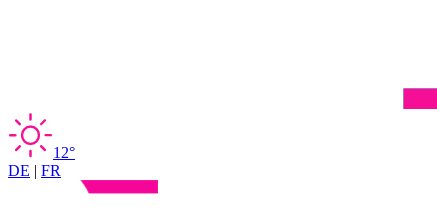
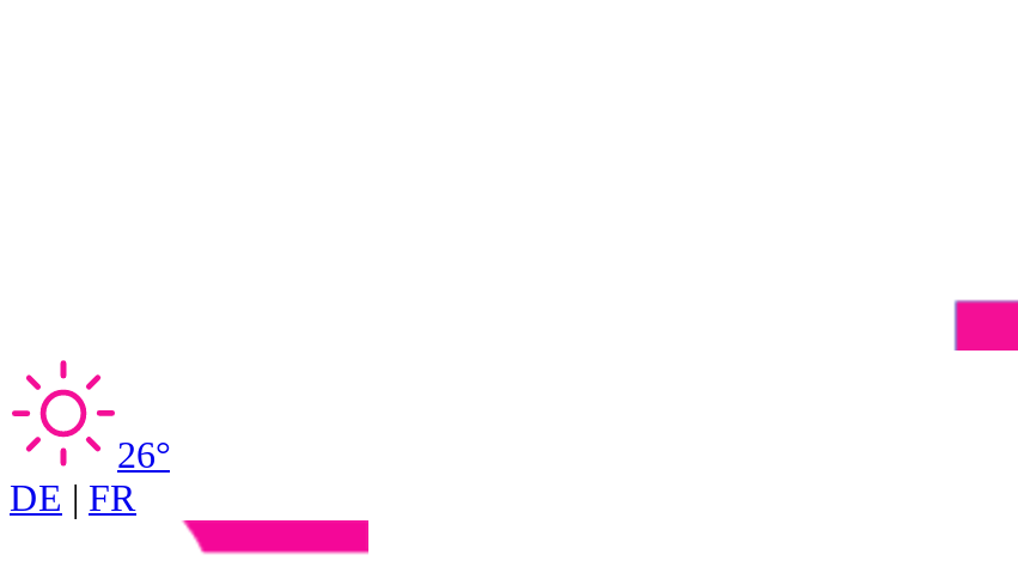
[53,144,75,161] 12° -> [117,434,170,475] 26°

